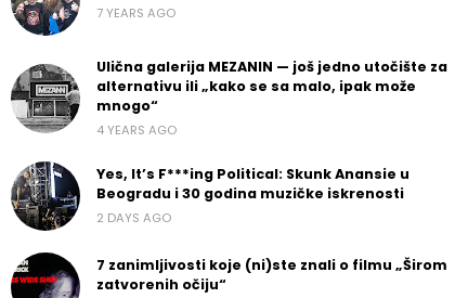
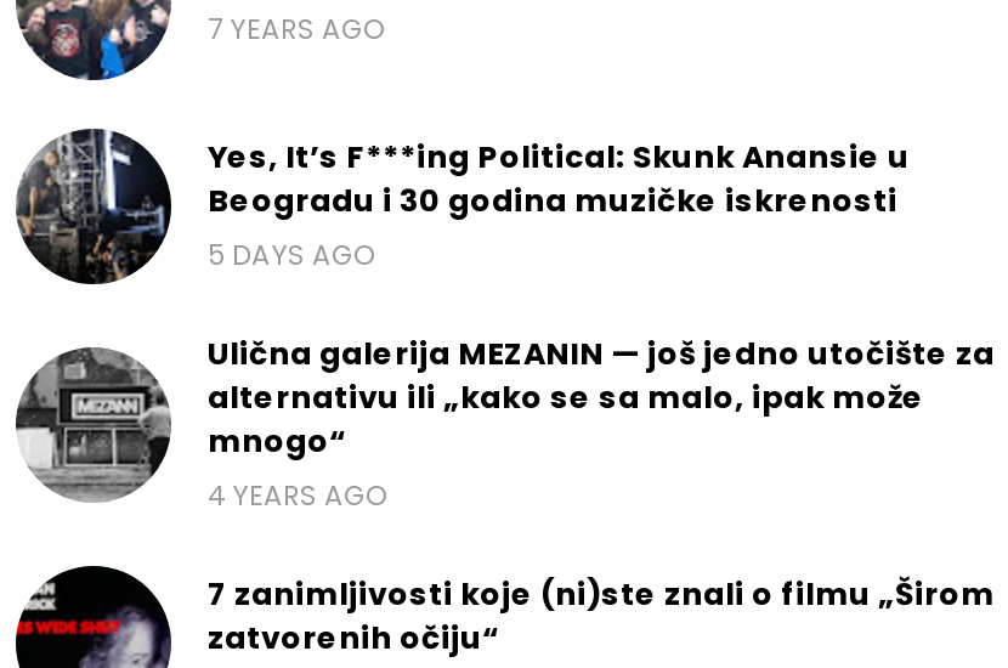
none -> [208,235,375,274] 5 DAYS AGO
moved [96,57,447,138] -> [208,332,995,514]: Ulična galerija MEZANIN — još jedno utočište za | alternativu ili „kako se sa malo, ipak može | mnogo“ | 4 YEARS AGO
moved [11,161,409,232] -> [18,126,910,284]: [image] | Yes, It’s F***ing Political: Skunk Anansie u | Beogradu i 30 godina muzičke iskrenosti
[96,209,171,226] 2 DAYS AGO -> none

